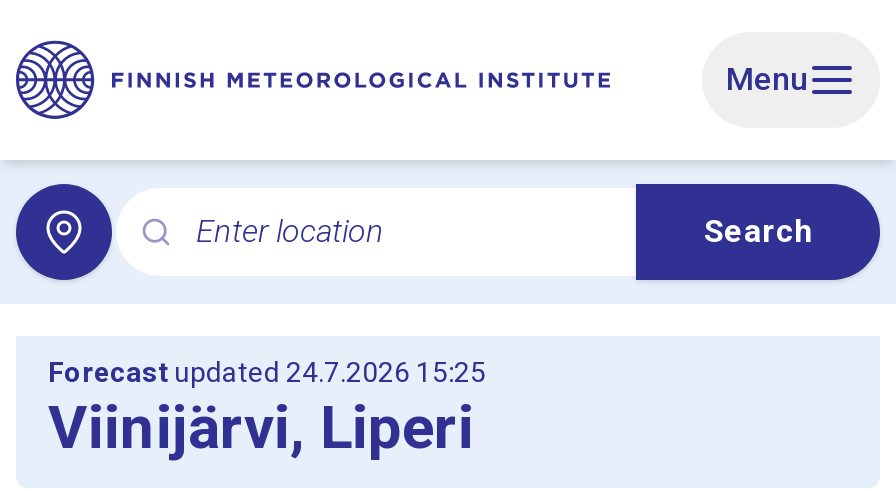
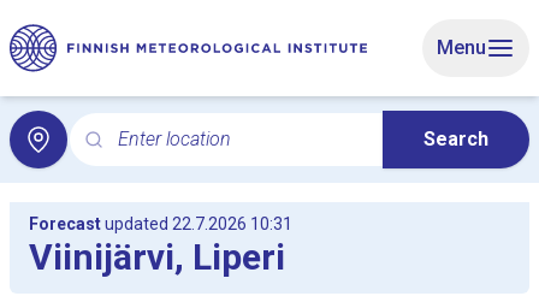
[48,356,486,388] Forecast updated 24.7.2026 15:25 -> [29,214,292,233] Forecast updated 22.7.2026 10:31

